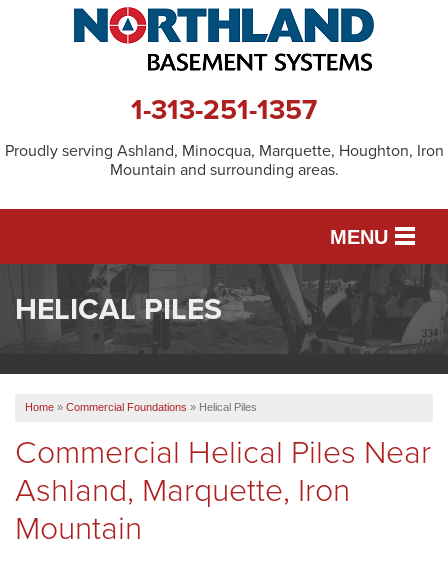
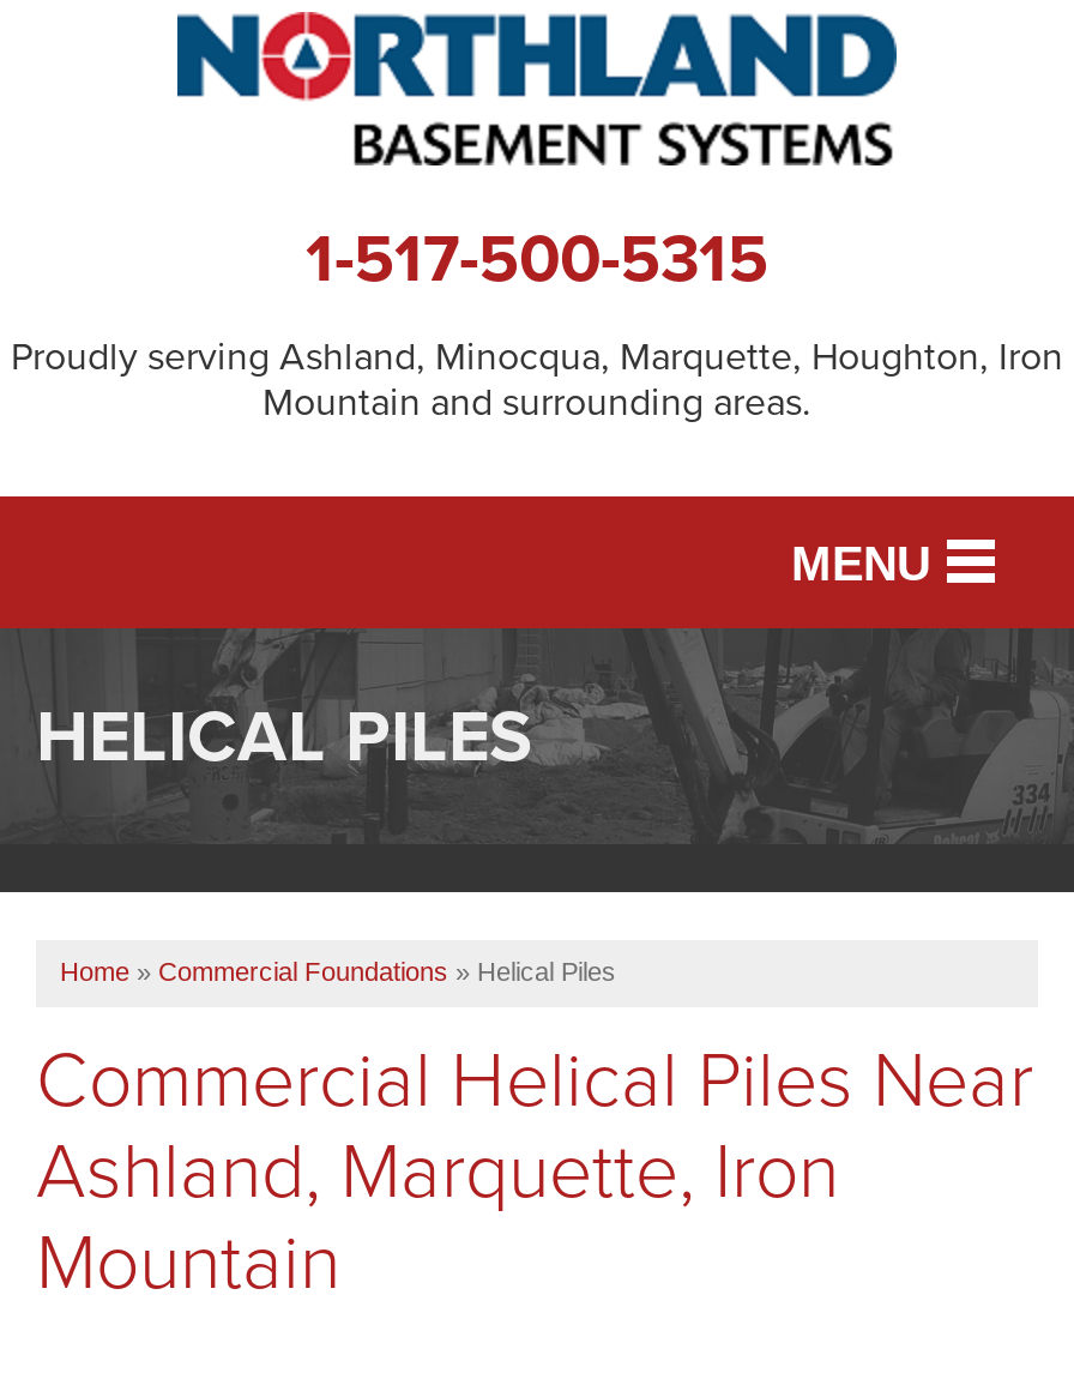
[131,89,317,130] 1-313-251-1357 -> [306,209,768,307] 1-517-500-5315

